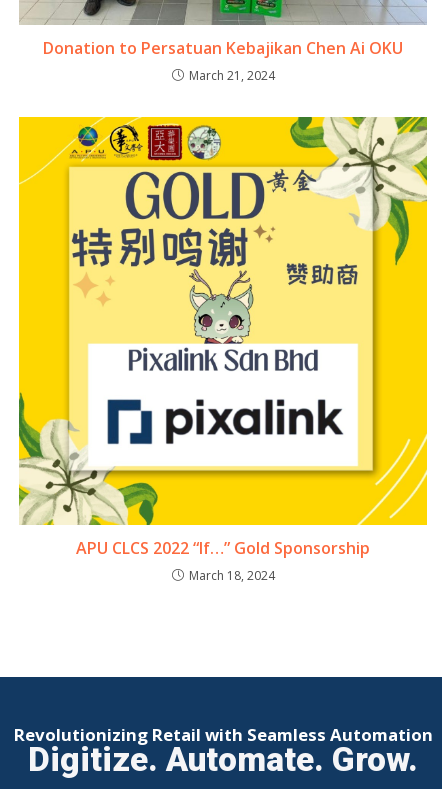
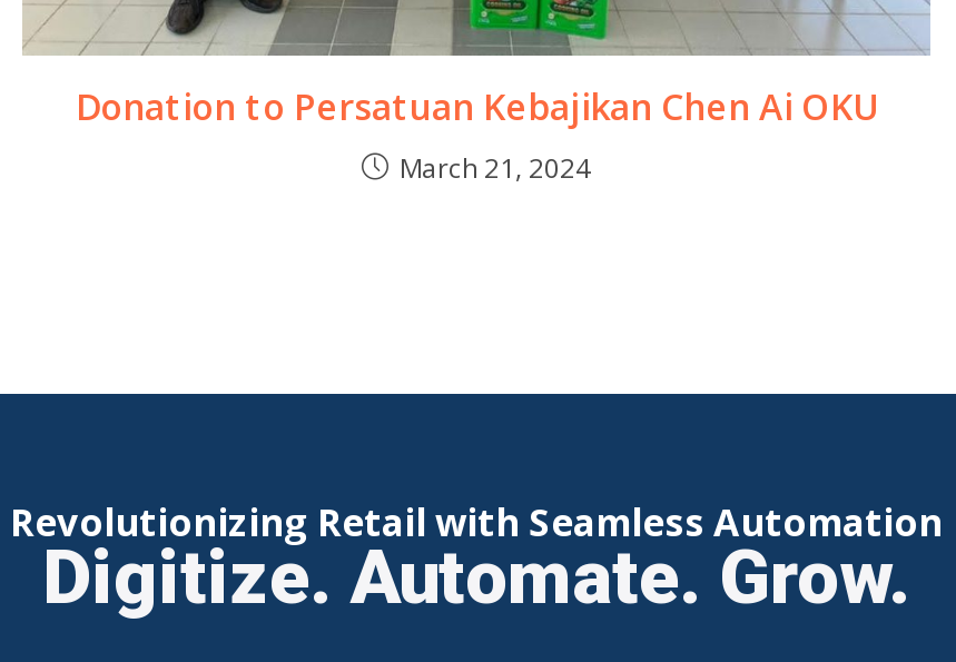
[18,116,428,584] [image] | APU CLCS 2022 “If…” Gold Sponsorship | March 18, 2024 -> none

